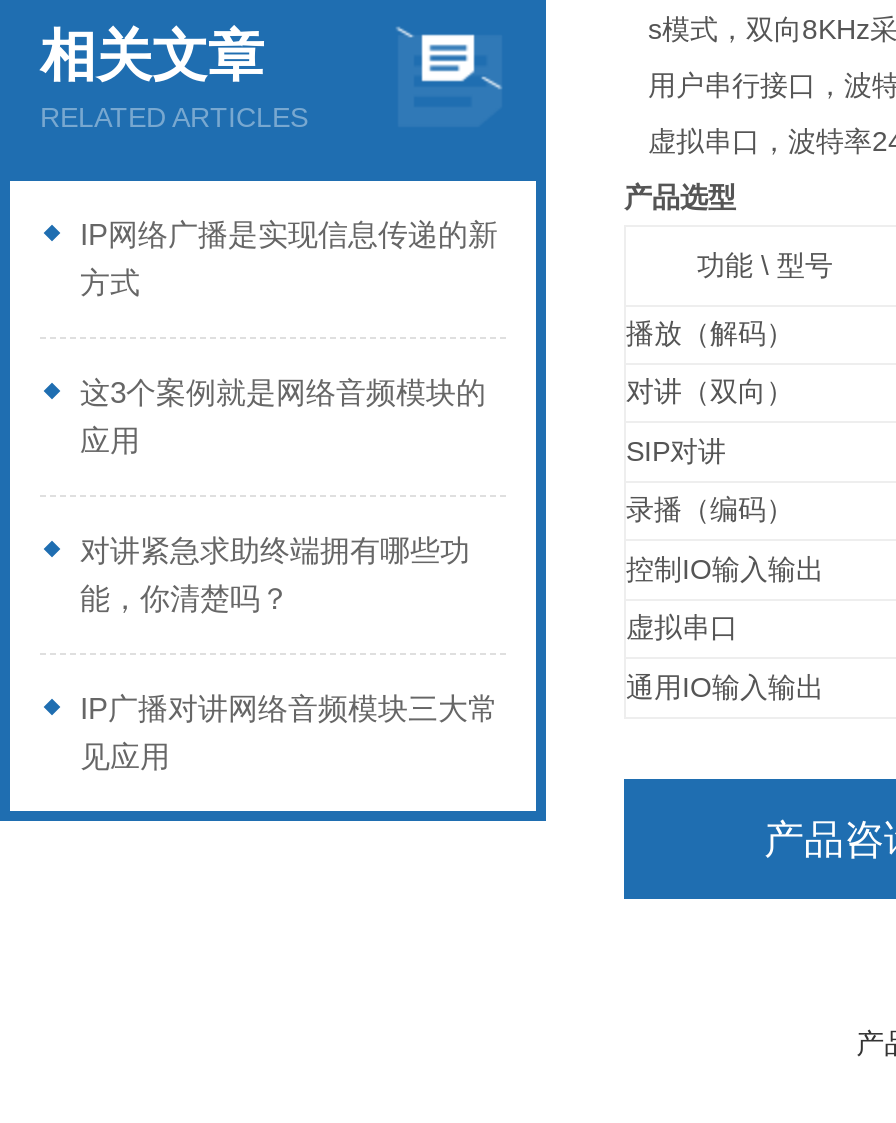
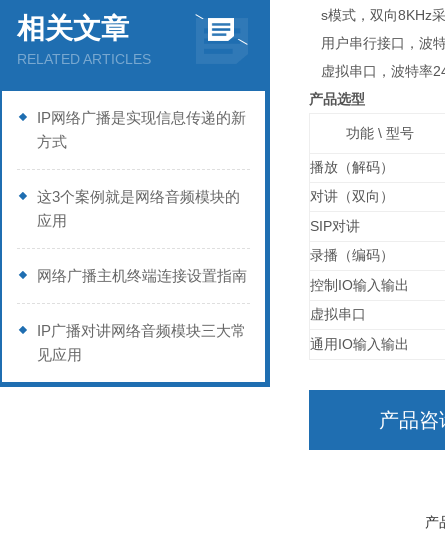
[80,533,470,615] 对讲紧急求助终端拥有哪些功 | 能，你清楚吗？ -> [37,267,247,284] 网络广播主机终端连接设置指南
moved [80,691,498,773] -> [37,322,246,363]: IP广播对讲网络音频模块三大常 | 见应用

